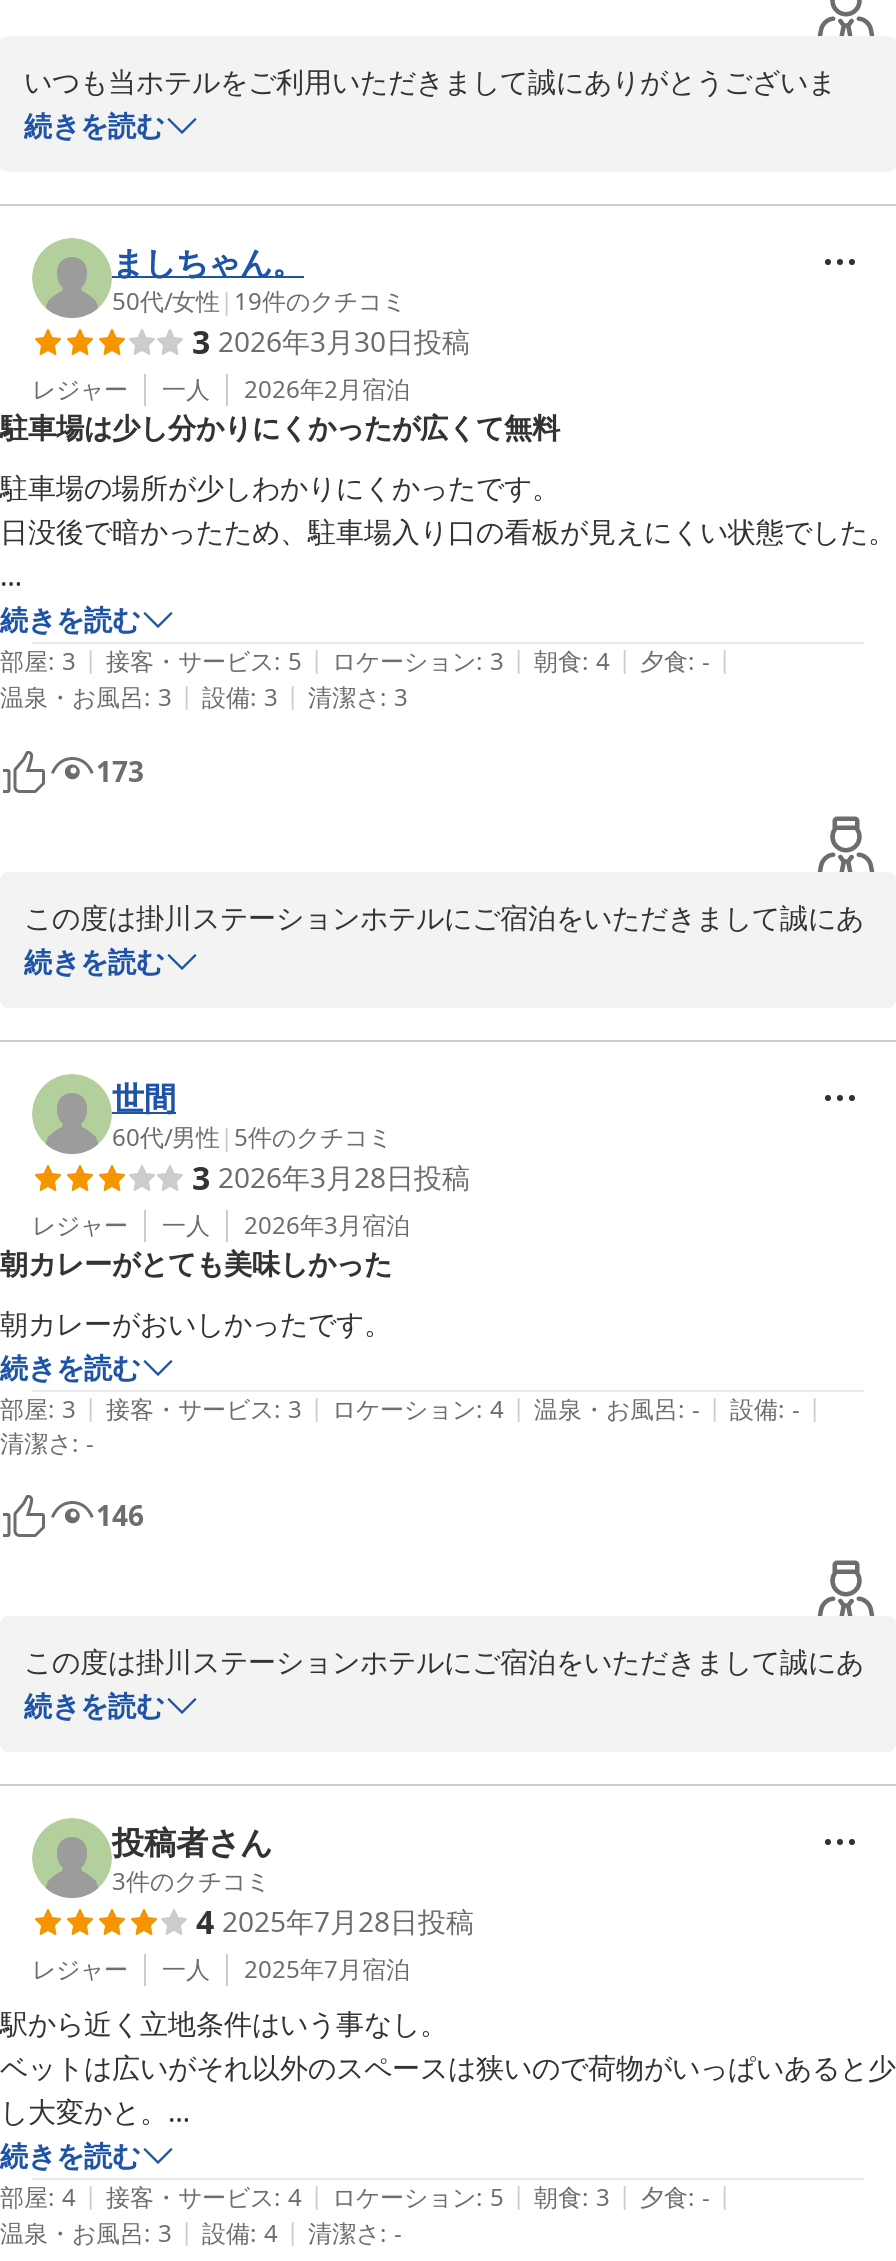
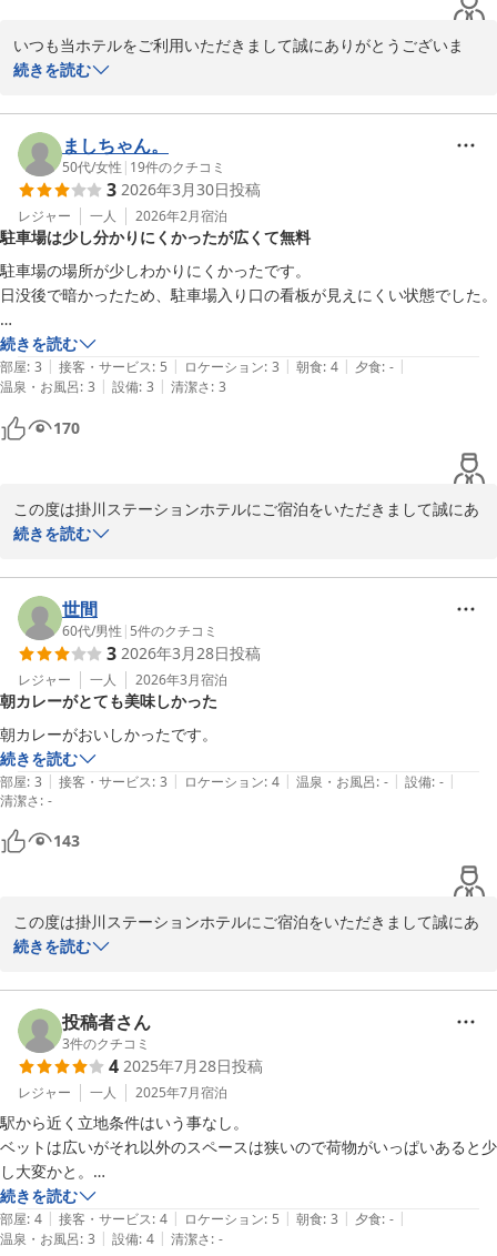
[96,752,144,790] 173 -> [53,417,80,438] 170
[96,1496,144,1534] 146 -> [53,830,80,851] 143

